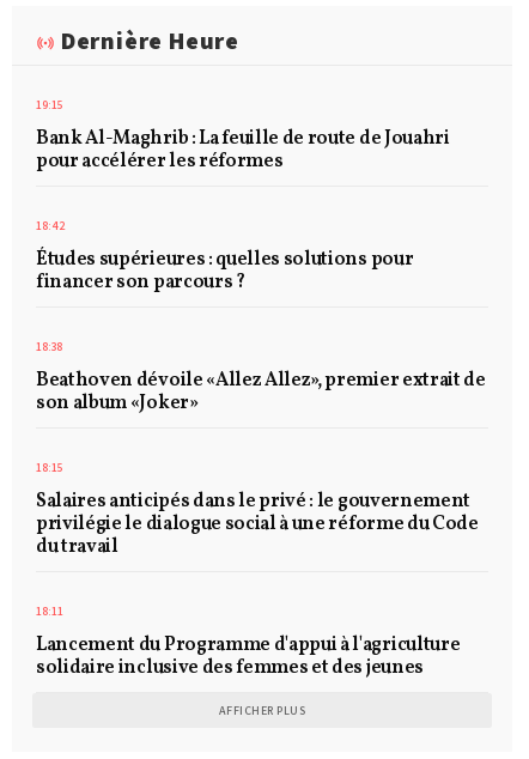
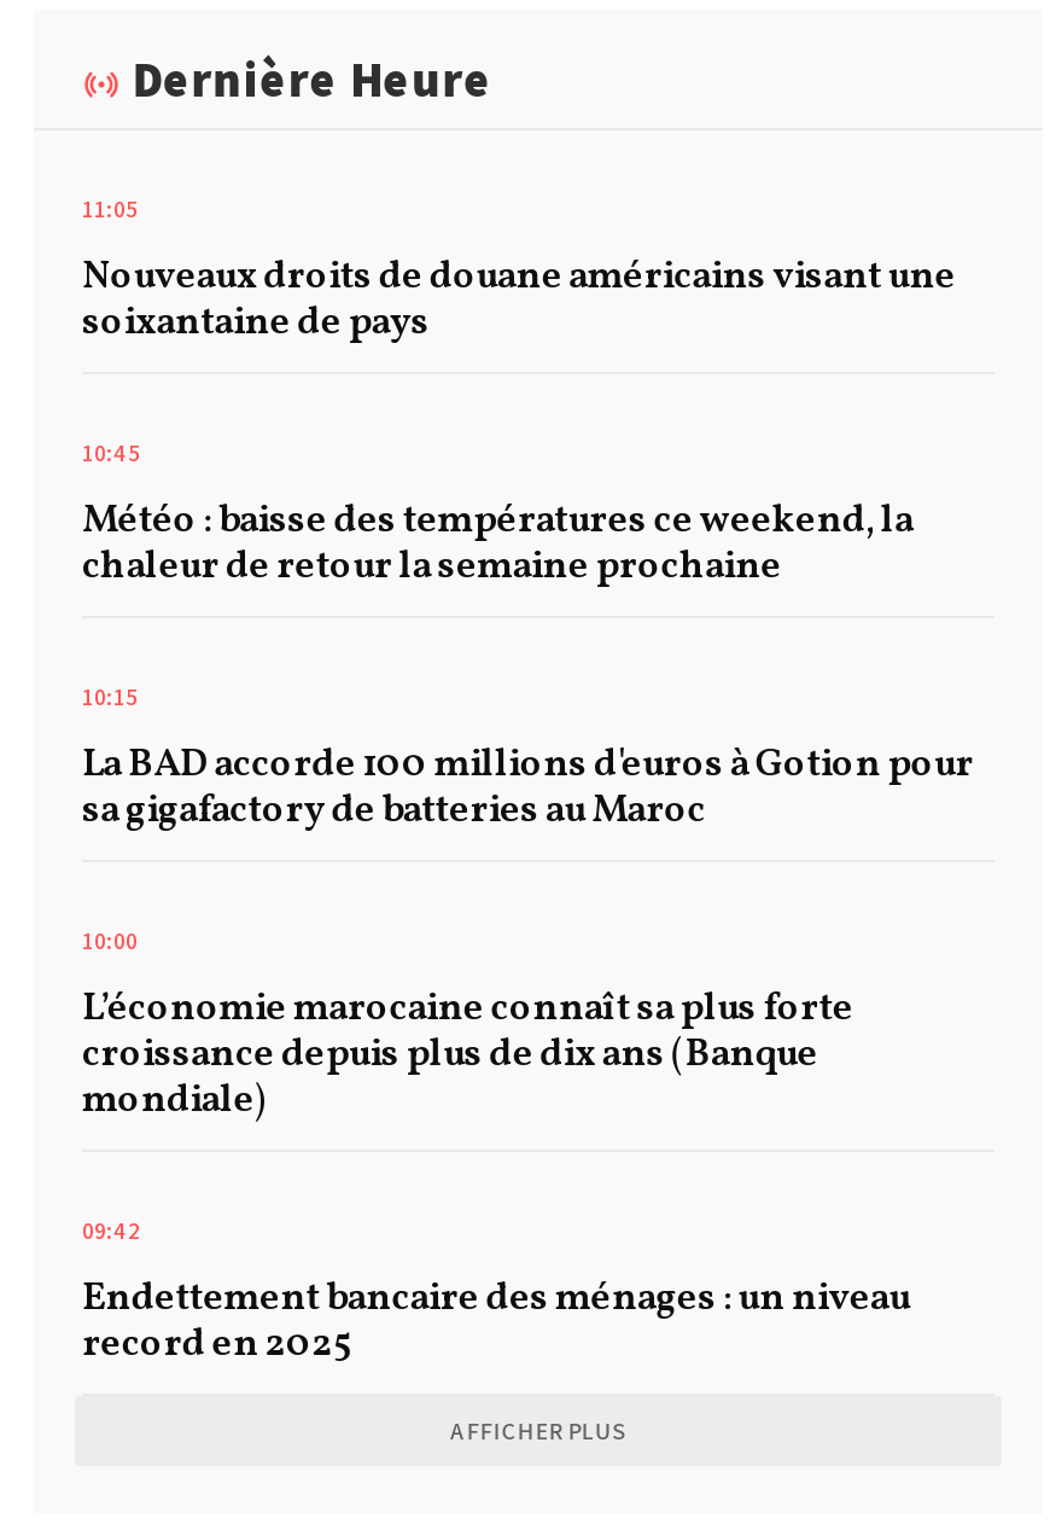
[36,97,62,113] 19:15 -> [82,193,135,225] 11:05
[36,126,450,175] Bank Al-Maghrib : La feuille de route de Jouahri | pour accélérer les réformes -> [82,251,956,350] Nouveaux droits de douane américains visant une | soixantaine de pays
[36,218,66,233] 18:42 -> [82,437,138,469] 10:45
[36,247,413,296] Études supérieures : quelles solutions pour | financer son parcours ? -> [82,495,913,594] Météo : baisse des températures ce weekend, la | chaleur de retour la semaine prochaine
[36,339,62,354] 18:38 -> [82,681,135,712] 10:15
[36,368,486,417] Beathoven dévoile «Allez Allez», premier extrait de | son album «Joker» -> [82,739,973,838] La BAD accorde 100 millions d'euros à Gotion pour | sa gigafactory de batteries au Maroc
[36,460,62,475] 18:15 -> [82,925,138,956] 10:00
[36,488,478,560] Salaires anticipés dans le privé : le gouvernement | privilégie le dialogue social à une réforme du Code | du travail -> [82,983,854,1128] L’économie marocaine connaît sa plus forte | croissance depuis plus de dix ans (Banque | mondiale)
[36,603,63,619] 18:11 -> [82,1215,142,1246] 09:42
[36,632,460,681] Lancement du Programme d'appui à l'agriculture | solidaire inclusive des femmes et des jeunes -> [82,1273,910,1372] Endettement bancaire des ménages : un niveau | record en 2025

